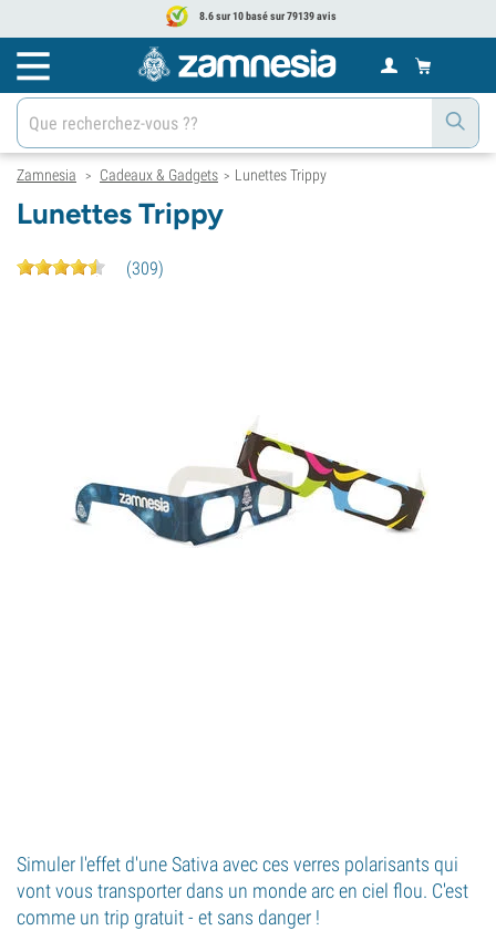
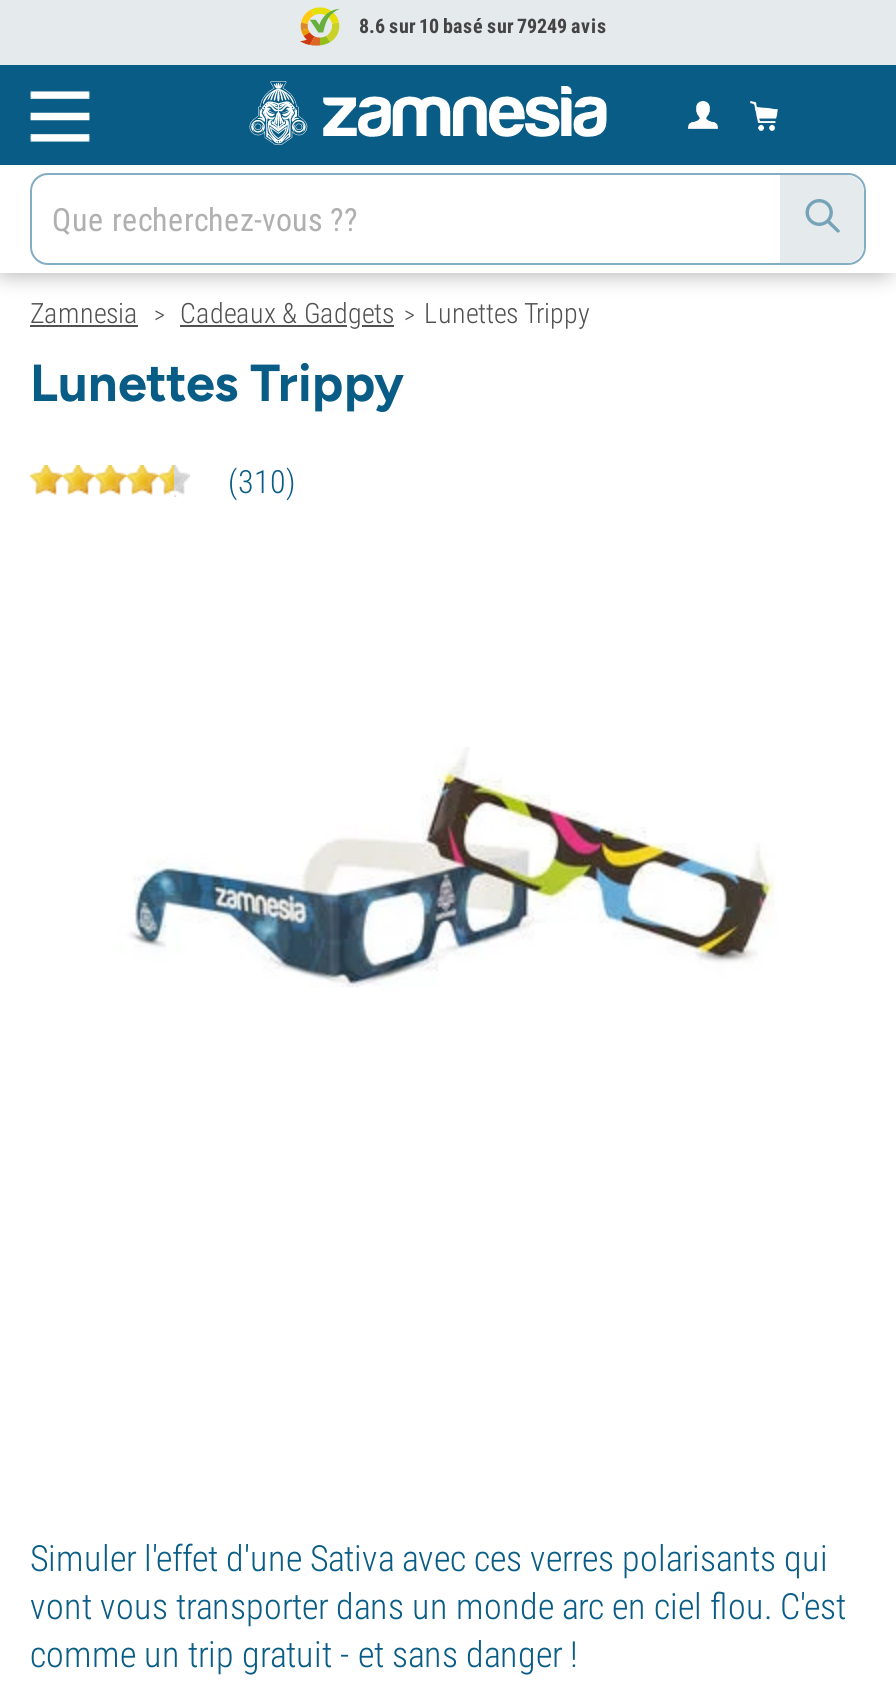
[197,10,336,22] 8.6 sur 10 basé sur 79139 avis -> [355,15,607,37] 8.6 sur 10 basé sur 79249 avis
[126,258,164,279] (309) -> [228,463,296,501] (310)

